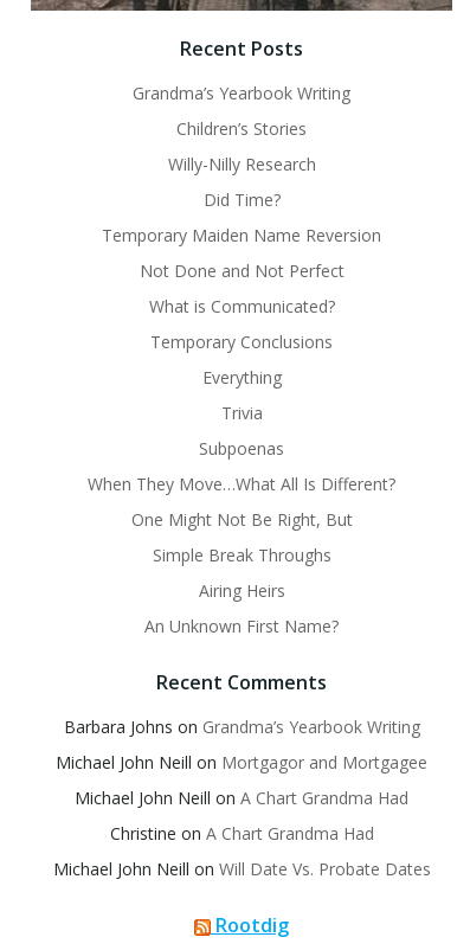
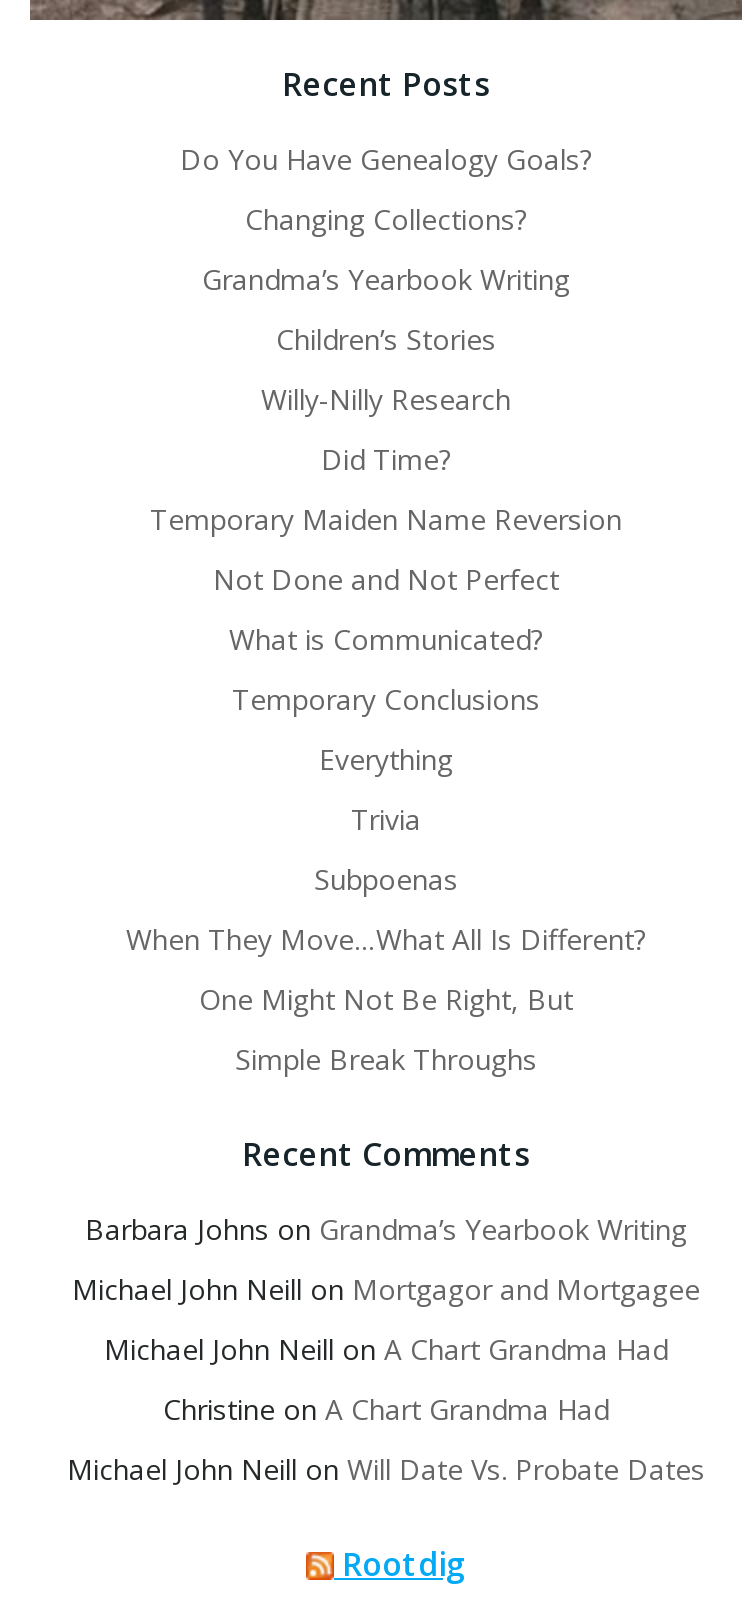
none -> [180,139,592,237] Do You Have Genealogy Goals? | Changing Collections?
moved [88,82,395,567] -> [126,259,646,1077]: Grandma’s Yearbook Writing | Children’s Stories | Willy-Nilly Research | ... | One Might Not Be Right, But | Simple Break Throughs
[144,580,339,638] Airing Heirs | An Unknown First Name? -> none

